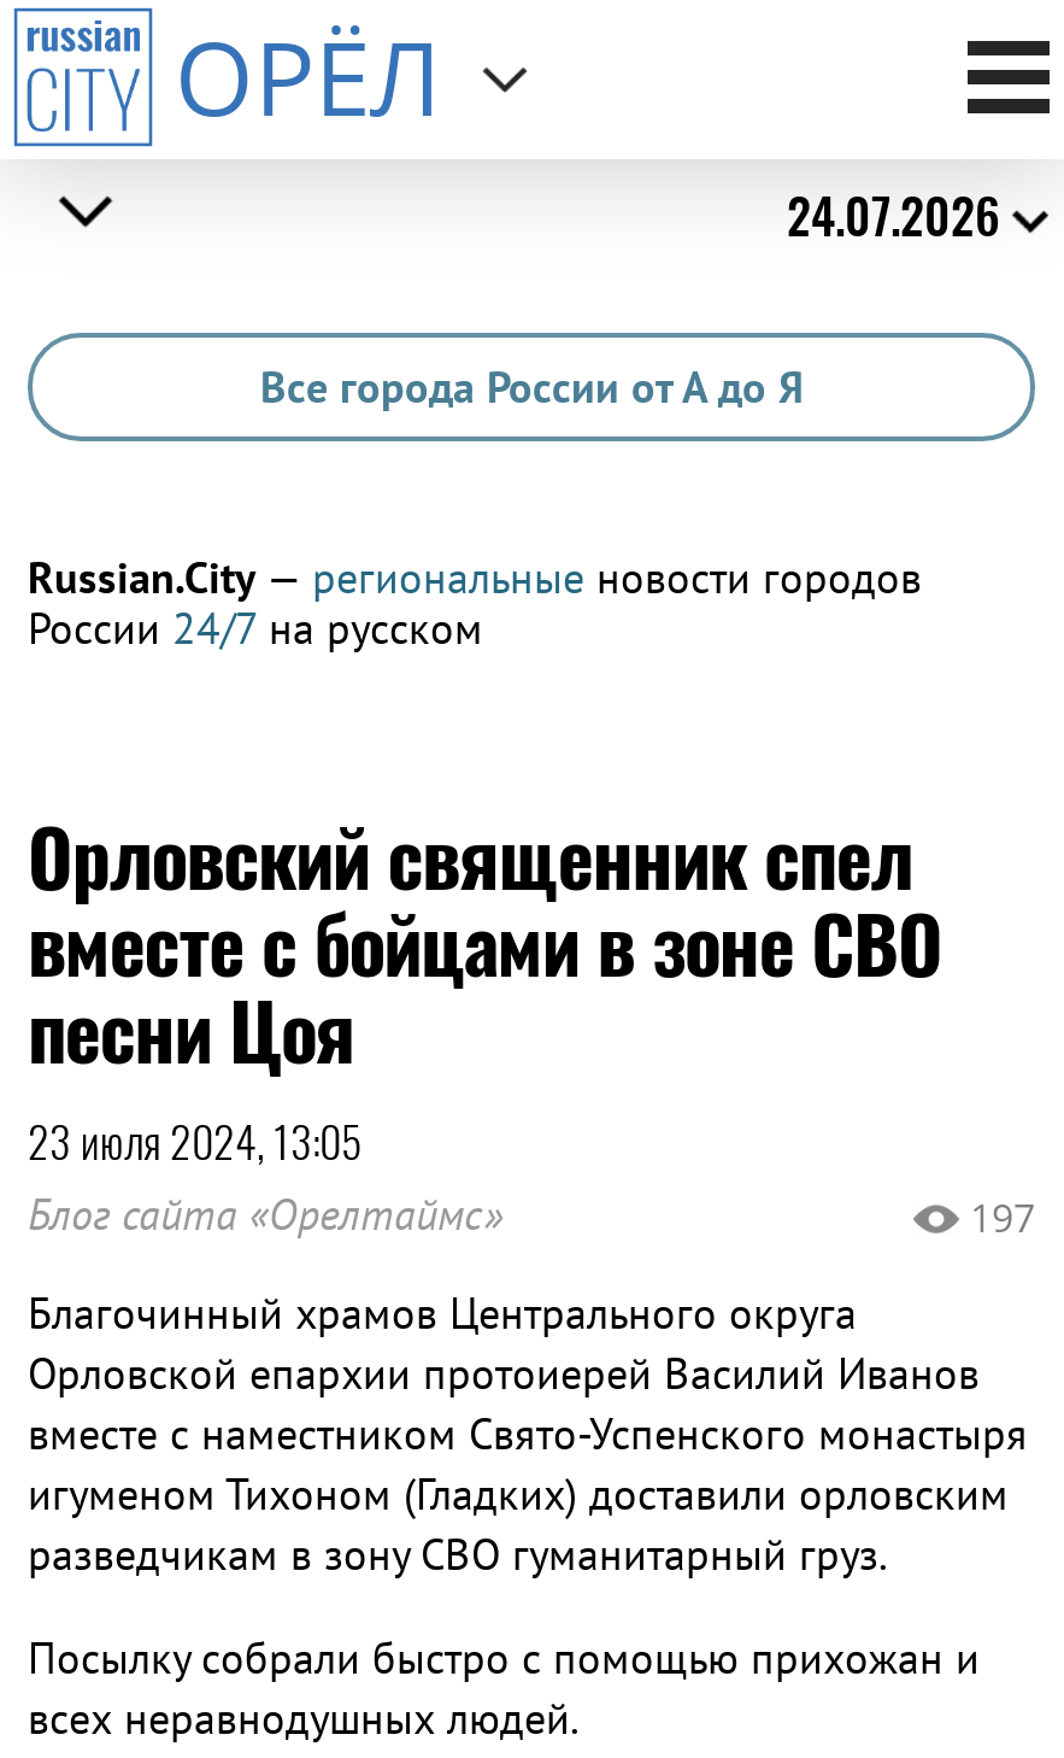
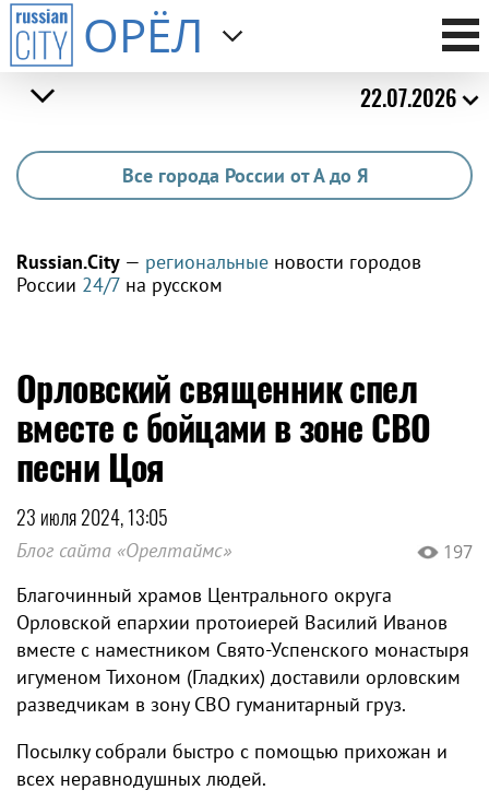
[787,178,999,251] 24.07.2026 -> [360,81,456,114] 22.07.2026

